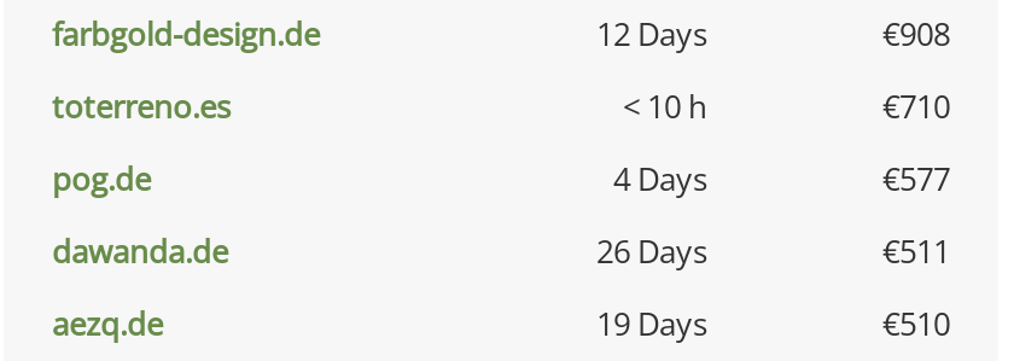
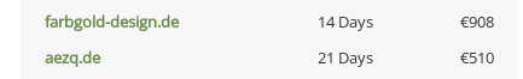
[596,12,707,56] 12 Days -> [317,11,373,32] 14 Days
[52,85,950,273] toterreno.es | < 10 h | €710 | pog.de | 4 Days | €577 | dawanda.de | 26 Days | €511 -> none
[596,302,707,345] 19 Days -> [317,47,373,68] 21 Days

